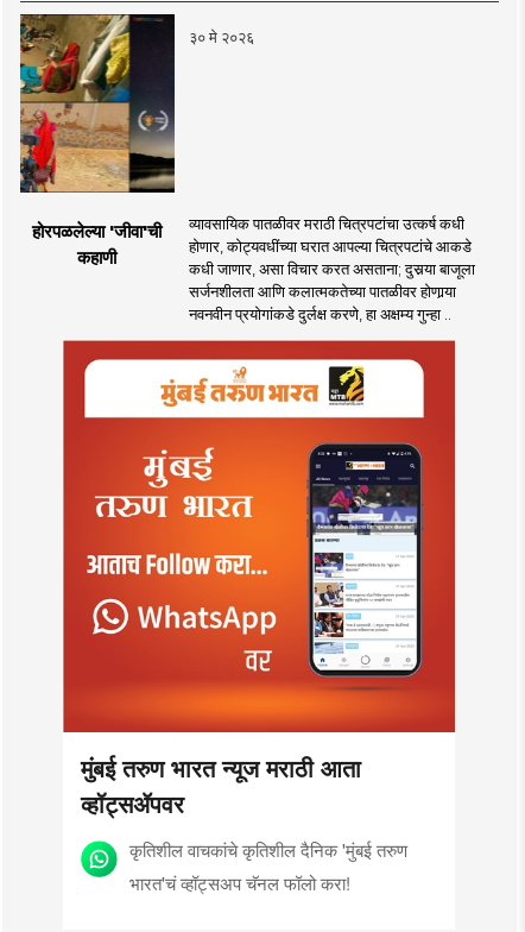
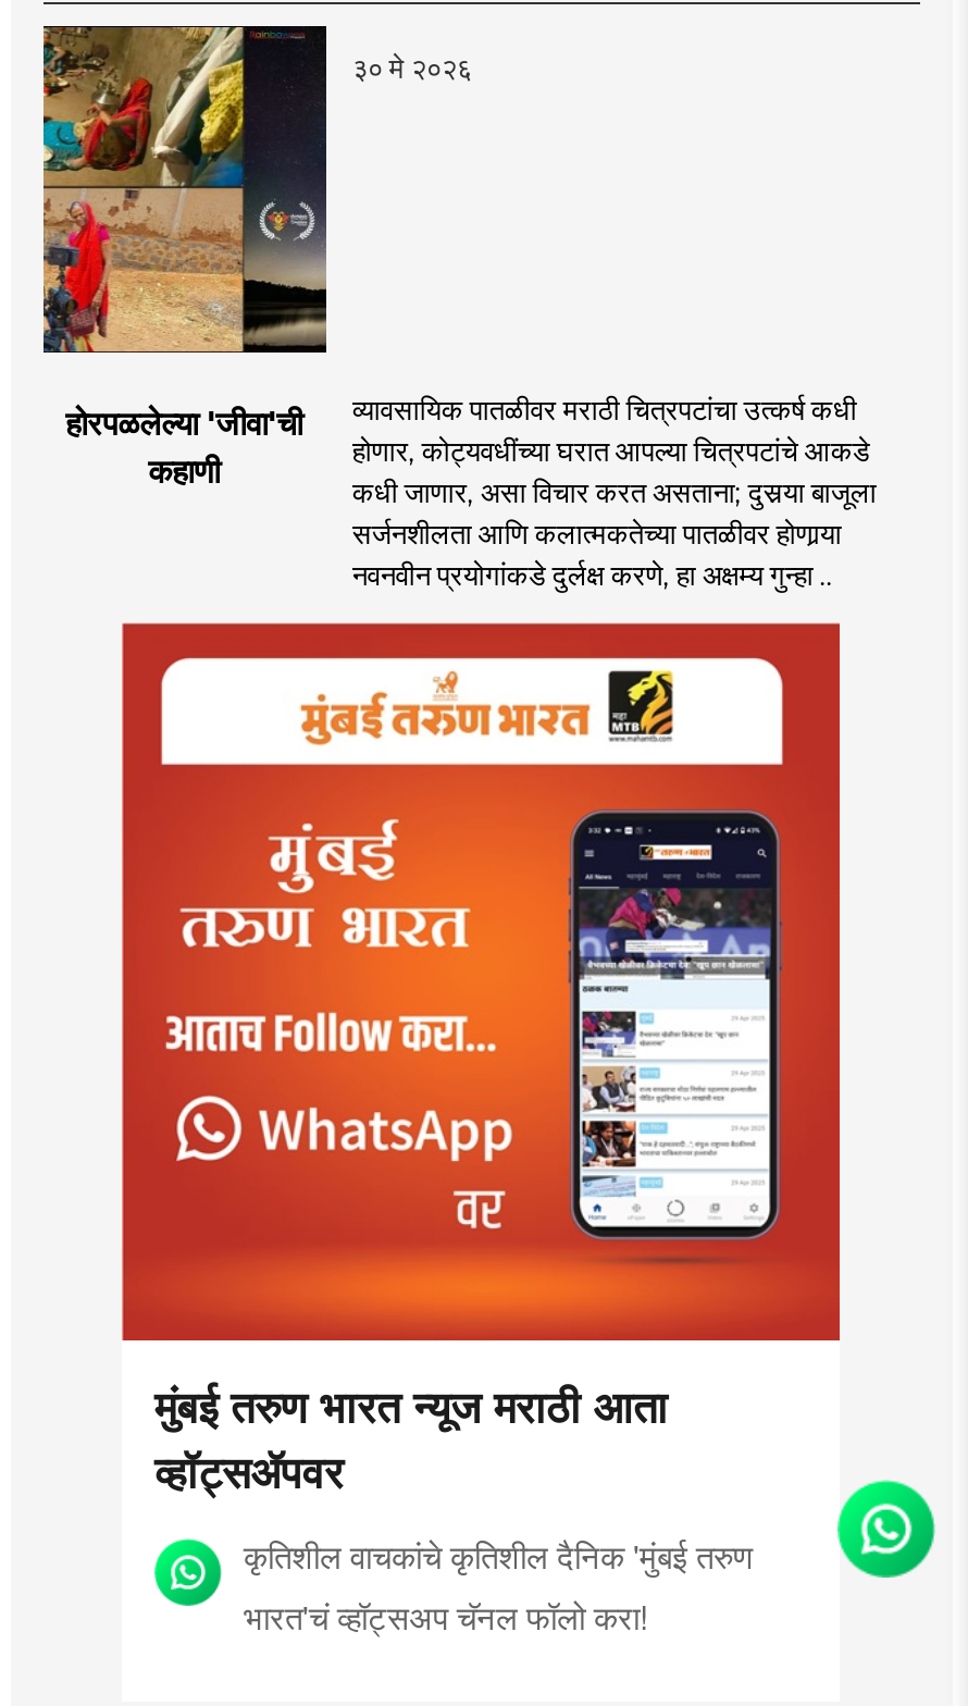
none -> [835,1478,938,1580] [image]

